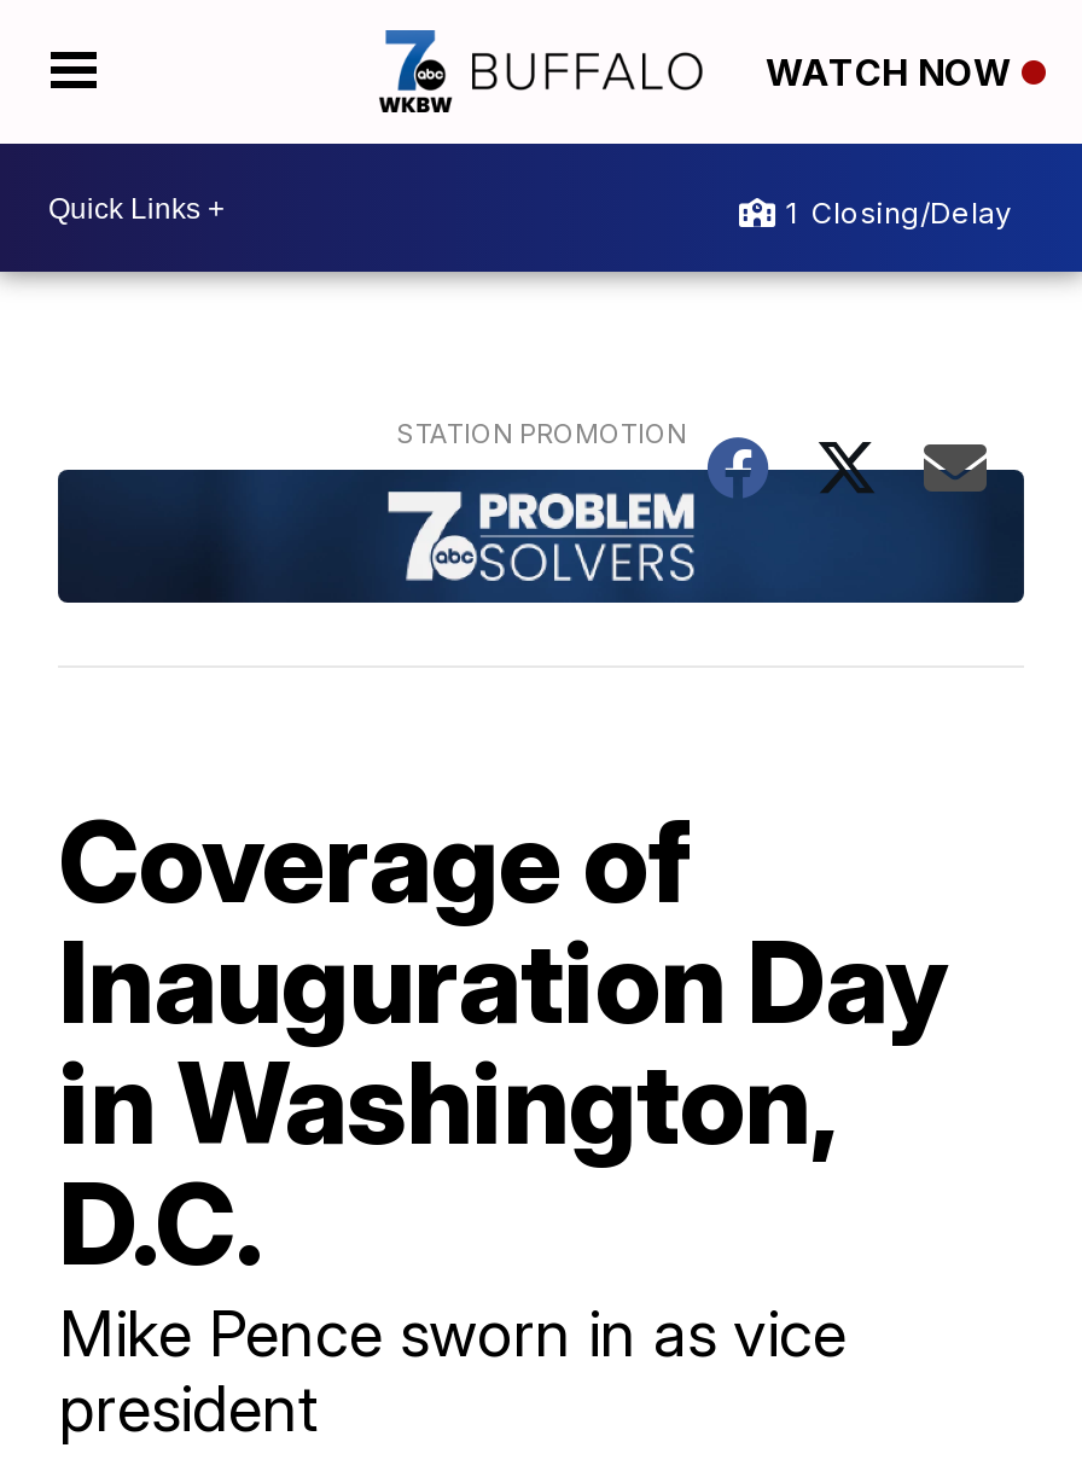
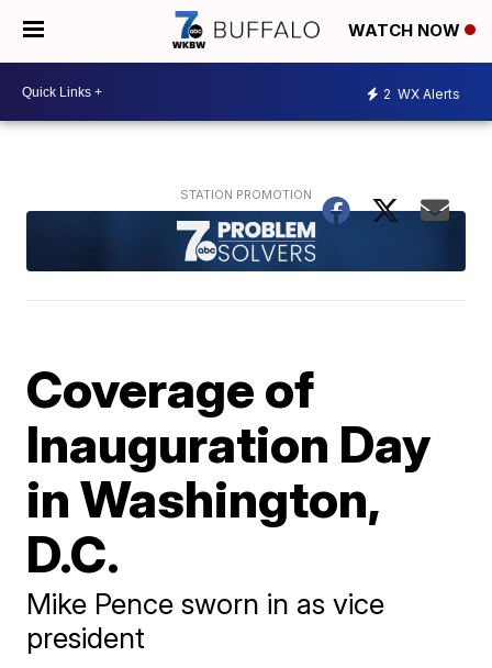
[785,193,1012,229] 1 Closing/Delay -> [383,85,460,102] 2 WX Alerts

